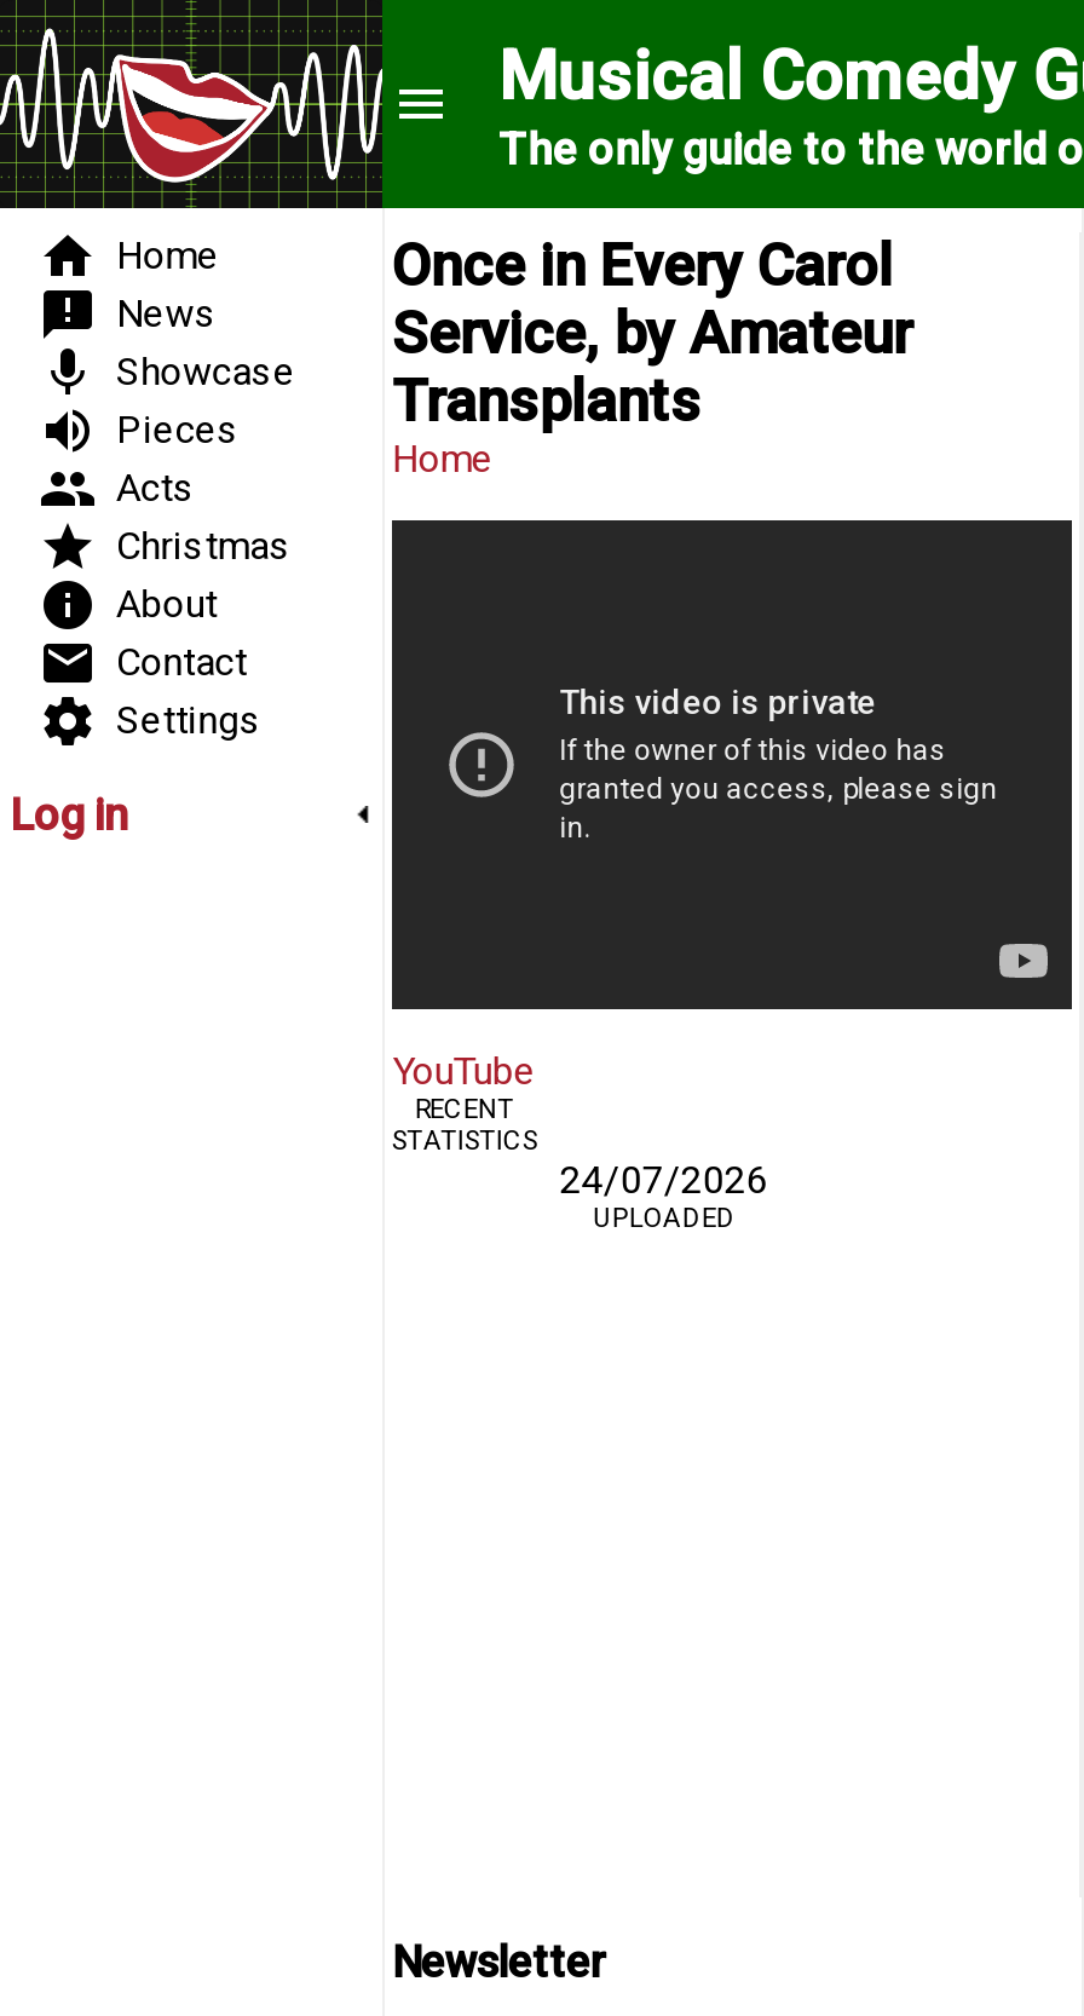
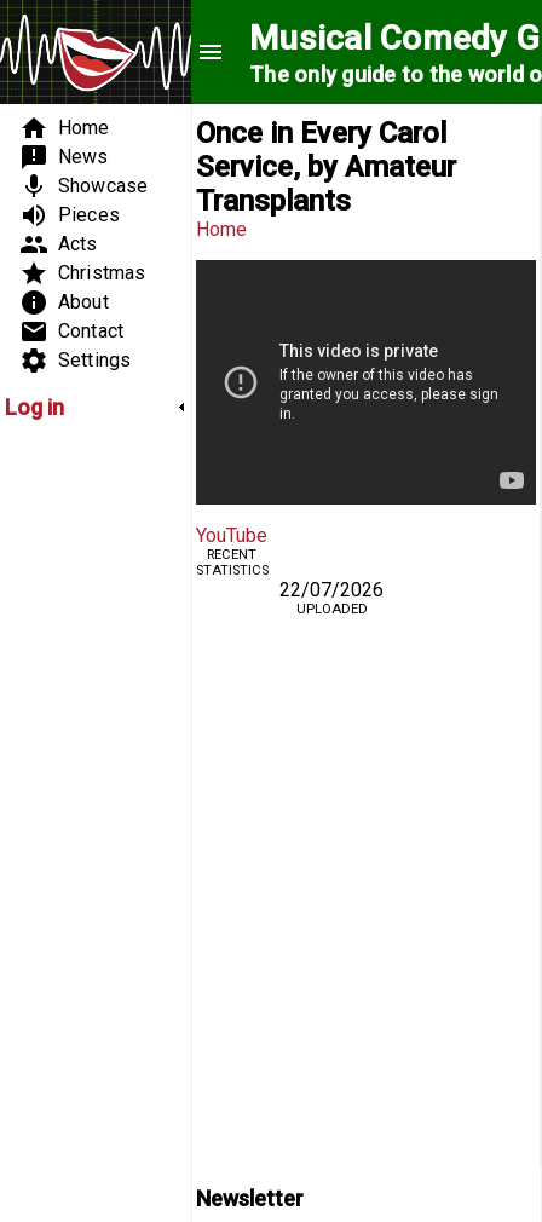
[560,1156,768,1202] 24/07/2026 -> [280,578,384,601] 22/07/2026

